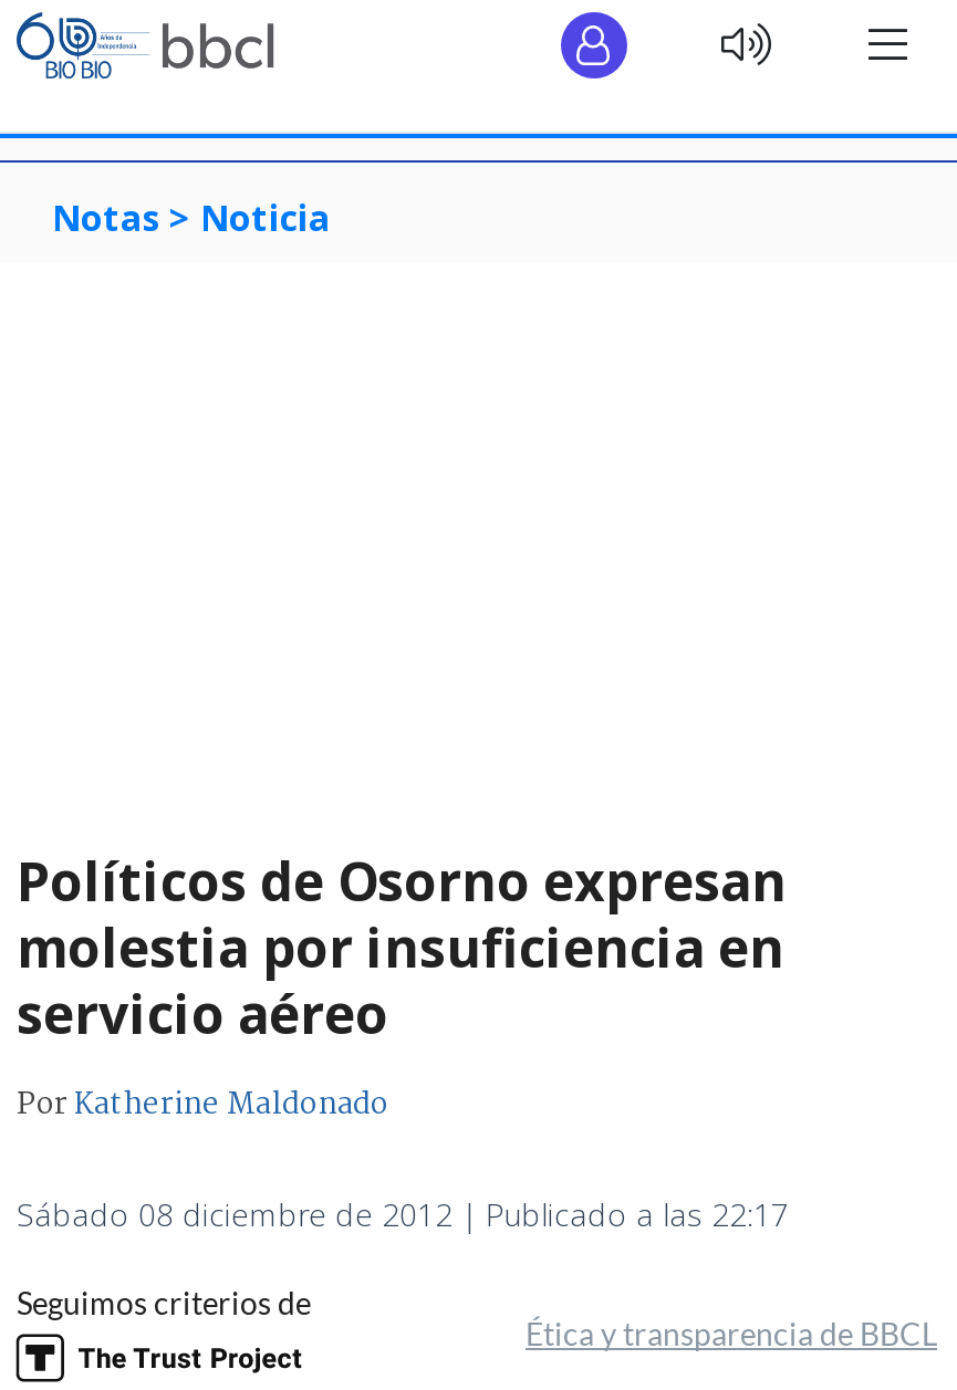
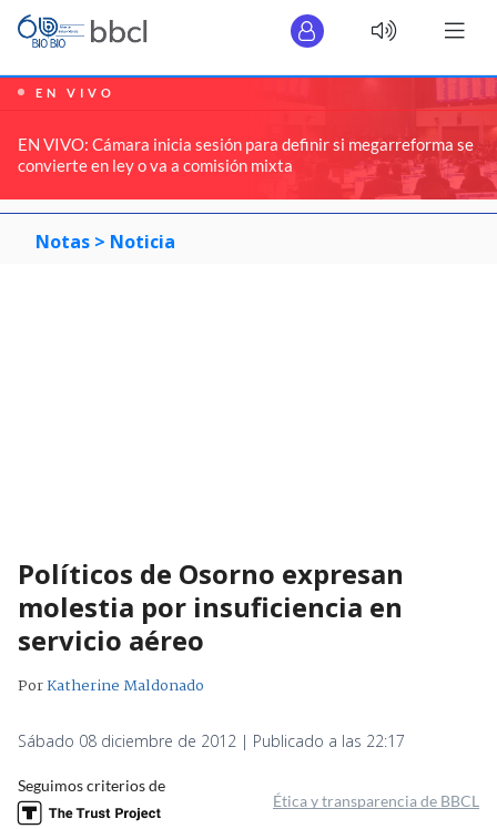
none -> [3,76,494,201] [image] | EN VIVO | EN VIVO: Cámara inicia sesión para definir si megarreforma se | convierte en ley o va a comisión mixta

